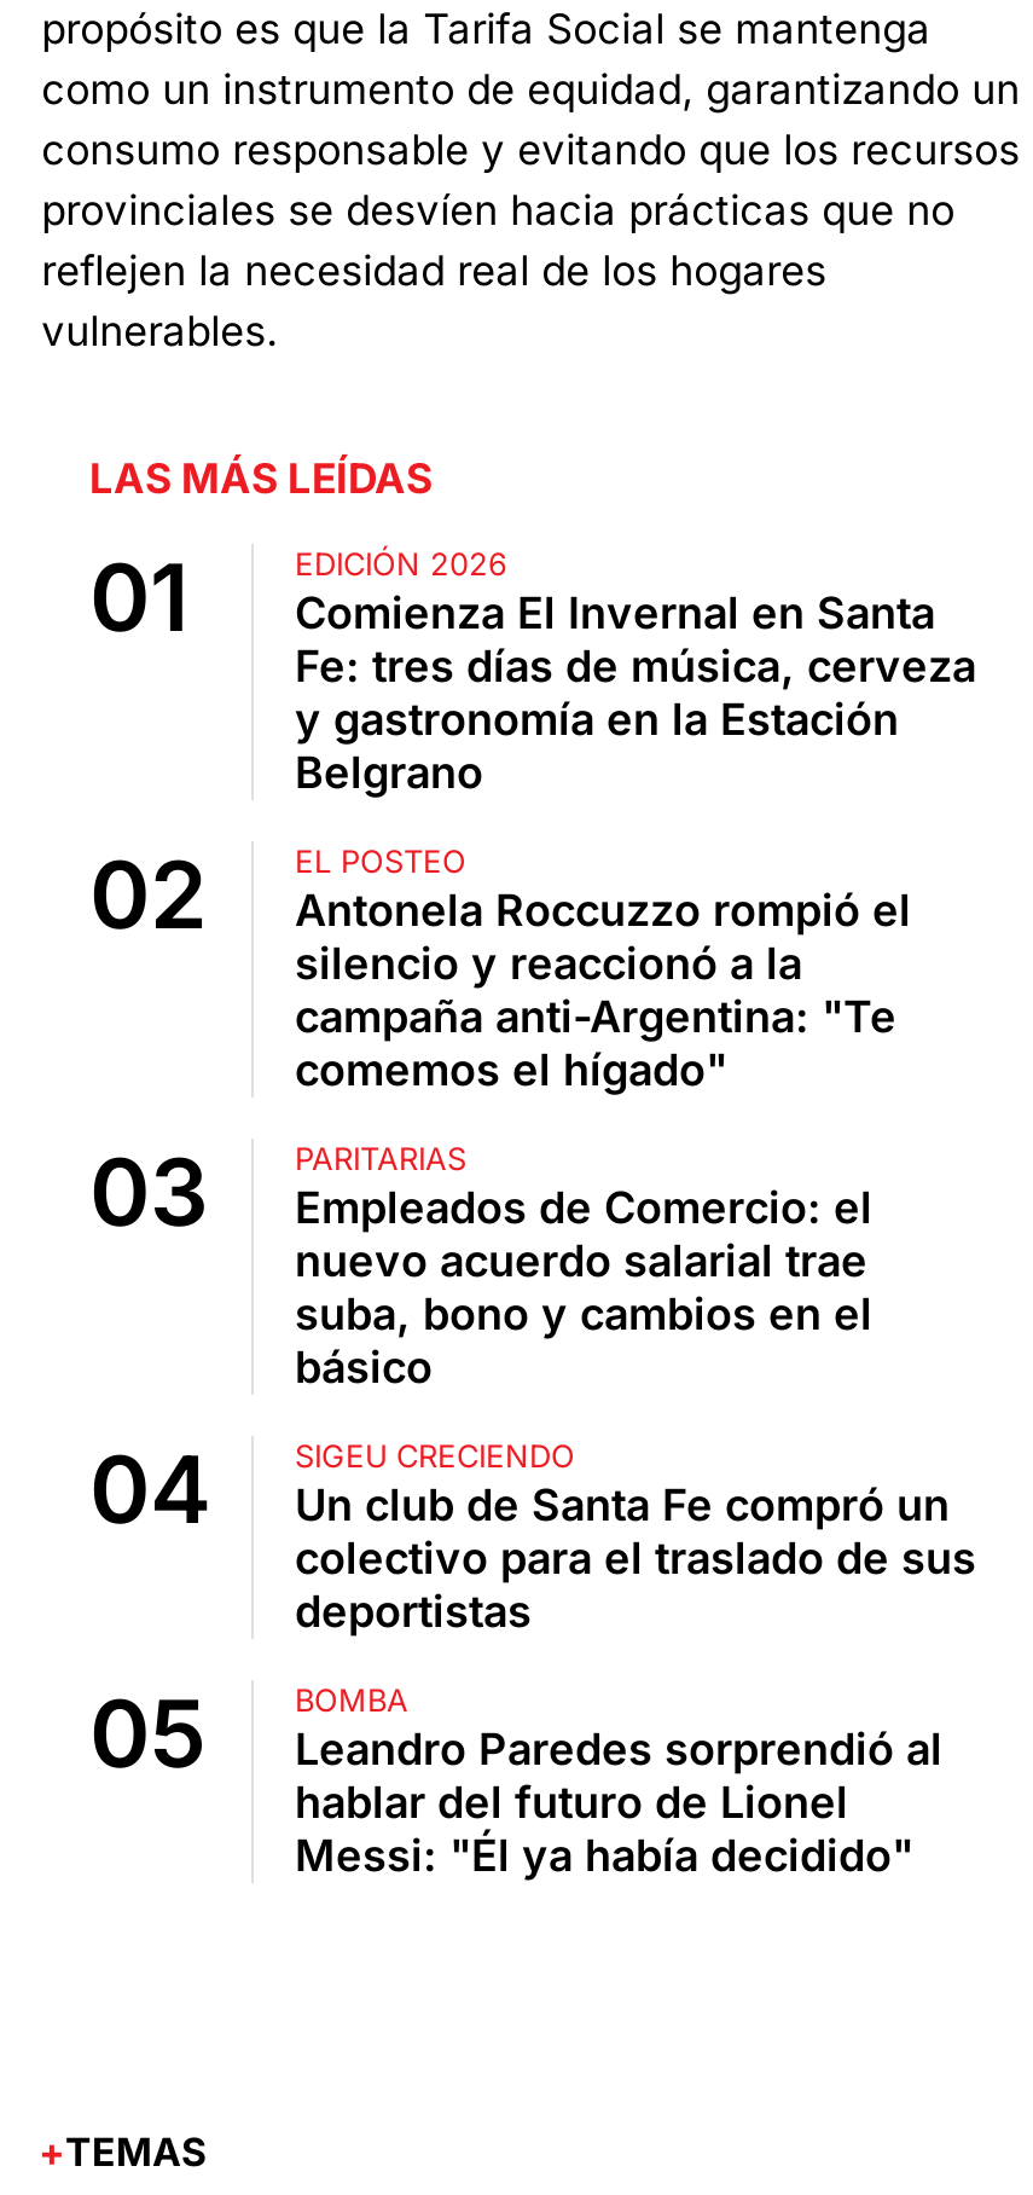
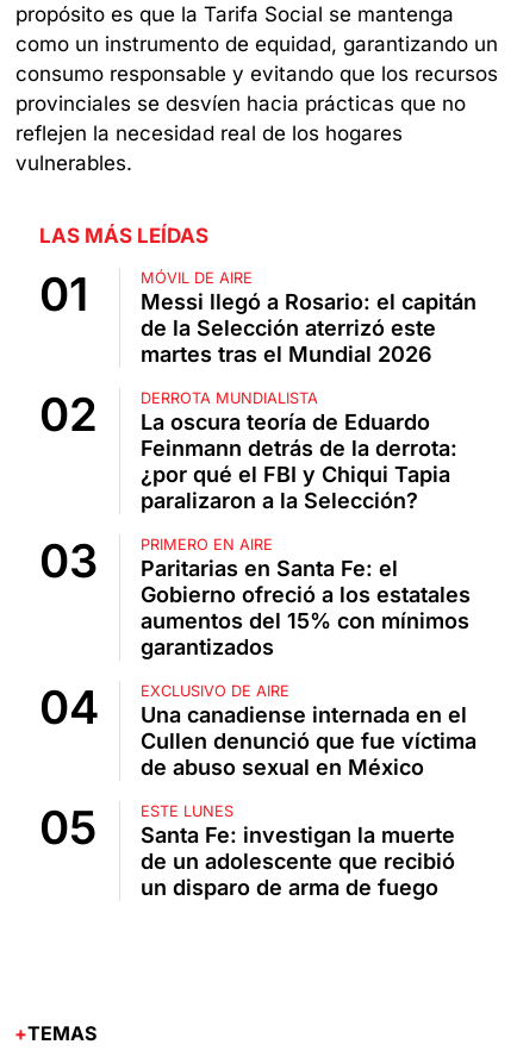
[295,548,976,799] EDICIÓN 2026 | Comienza El Invernal en Santa | Fe: tres días de música, cerveza | y gastronomía en la Estación | Belgrano -> [141,270,476,367] MÓVIL DE AIRE | Messi llegó a Rosario: el capitán | de la Selección aterrizó este | martes tras el Mundial 2026
[295,845,911,1096] EL POSTEO | Antonela Roccuzzo rompió el | silencio y reaccionó a la | campaña anti-Argentina: "Te | comemos el hígado" -> [141,390,457,514] DERROTA MUNDIALISTA | La oscura teoría de Eduardo | Feinmann detrás de la derrota: | ¿por qué el FBI y Chiqui Tapia | paralizaron a la Selección?
[295,1142,872,1394] PARITARIAS | Empleados de Comercio: el | nuevo acuerdo salarial trae | suba, bono y cambios en el | básico -> [141,536,471,660] PRIMERO EN AIRE | Paritarias en Santa Fe: el | Gobierno ofreció a los estatales | aumentos del 15% con mínimos | garantizados
[295,1440,976,1638] SIGEU CRECIENDO | Un club de Santa Fe compró un | colectivo para el traslado de sus | deportistas -> [141,683,476,780] EXCLUSIVO DE AIRE | Una canadiense internada en el | Cullen denunció que fue víctima | de abuso sexual en México
[295,1684,942,1882] BOMBA | Leandro Paredes sorprendió al | hablar del futuro de Lionel | Messi: "Él ya había decidido" -> [141,803,455,900] ESTE LUNES | Santa Fe: investigan la muerte | de un adolescente que recibió | un disparo de arma de fuego

